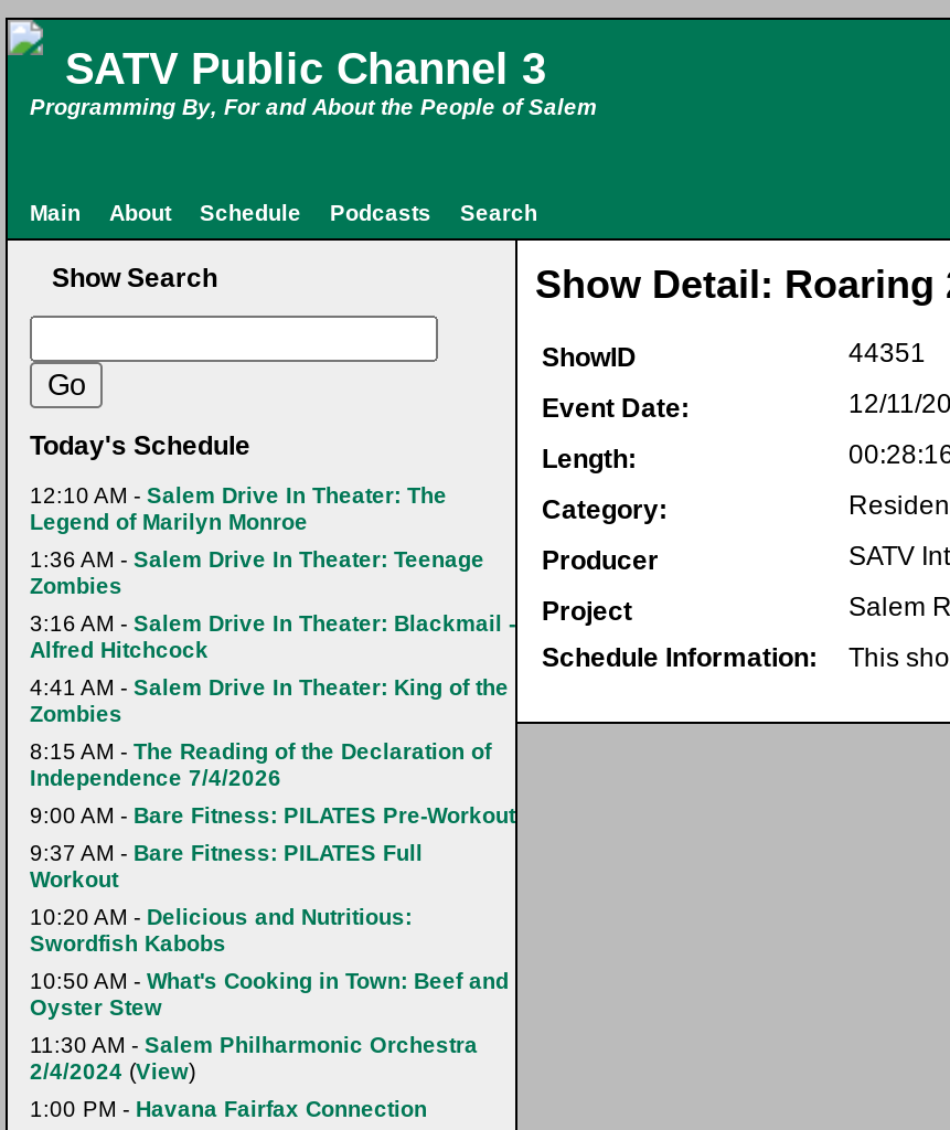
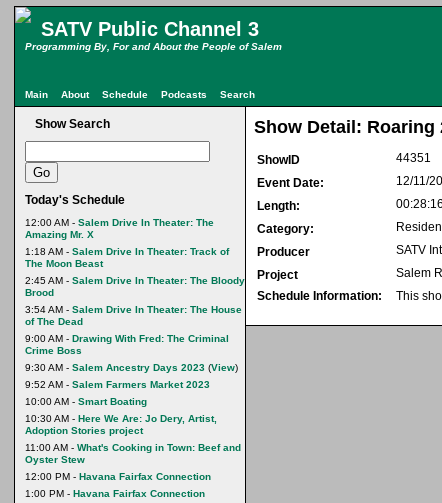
[30,483,515,993] 12:10 AM - Salem Drive In Theater: The | Legend of Marilyn Monroe | 1:36 AM - Salem Drive In Theater: Teenage | Zombies | 3:16 AM - Salem Drive In Theater: Blackmail - | Alfred Hitchcock | 4:41 AM - Salem Drive In Theater: King of the | Zombies | 8:15 AM - The Reading of the Declaration of | Independence 7/4/2026 | 9:00 AM - Bare Fitness: PILATES Pre-Workout | 9:37 AM - Bare Fitness: PILATES Full | Workout | 10:20 AM - Delicious and Nutritious: | Swordfish Kabobs | 10:50 AM - What's Cooking in Town: Beef and -> [25,217,245,453] 12:00 AM - Salem Drive In Theater: The | Amazing Mr. X | 1:18 AM - Salem Drive In Theater: Track of | The Moon Beast | 2:45 AM - Salem Drive In Theater: The Bloody | Brood | 3:54 AM - Salem Drive In Theater: The House | of The Dead | 9:00 AM - Drawing With Fred: The Criminal | Crime Boss | 9:30 AM - Salem Ancestry Days 2023 (View) | 9:52 AM - Salem Farmers Market 2023 | 10:00 AM - Smart Boating | 10:30 AM - Here We Are: Jo Dery, Artist, | Adoption Stories project | 11:00 AM - What's Cooking in Town: Beef and
[30,1033,478,1084] 11:30 AM - Salem Philharmonic Orchestra | 2/4/2024 (View) -> [25,471,211,482] 12:00 PM - Havana Fairfax Connection

